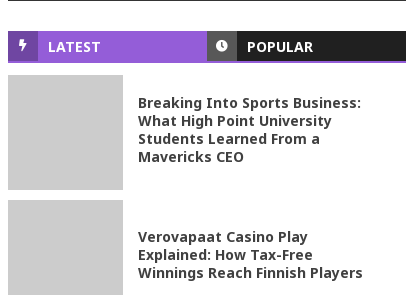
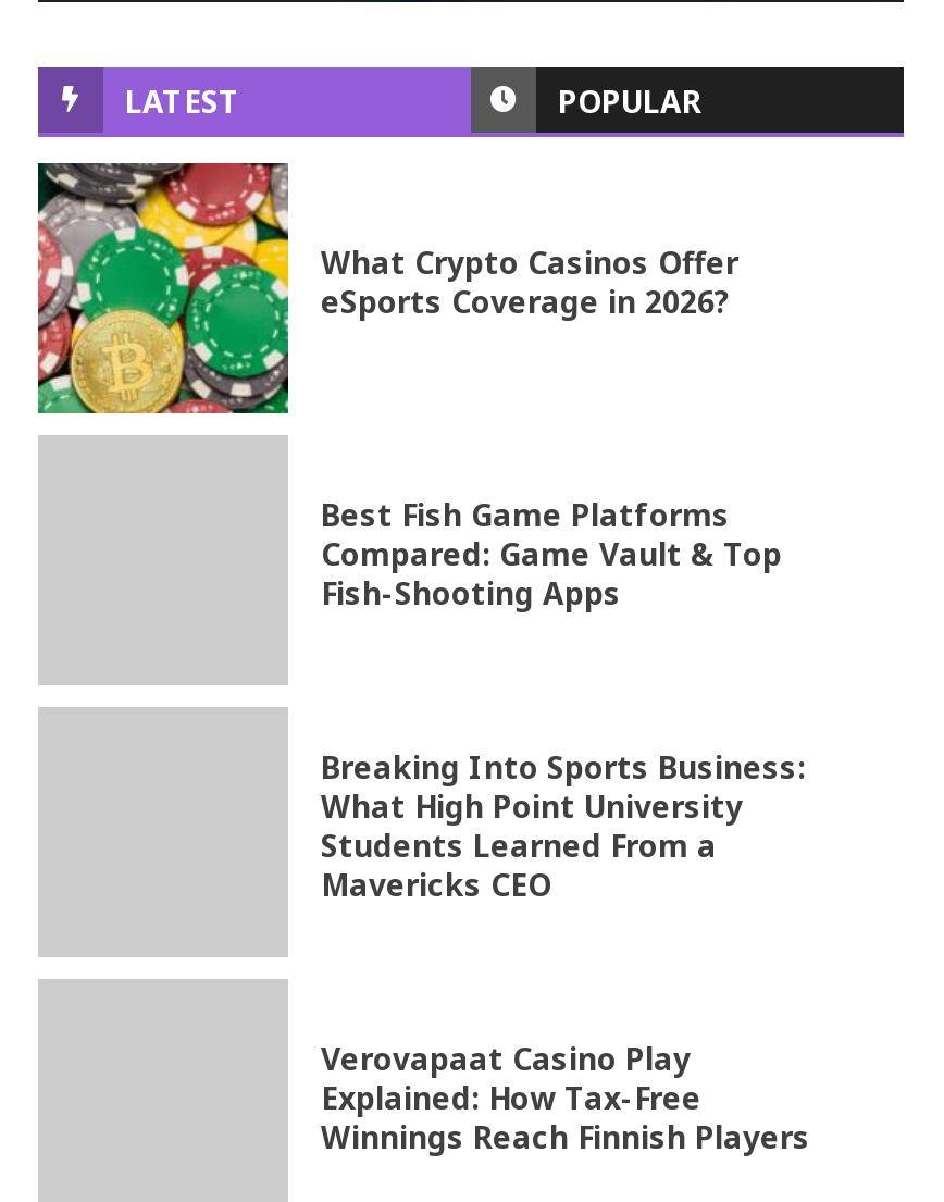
none -> [38,161,738,416] [image] | What Crypto Casinos Offer | eSports Coverage in 2026?
none -> [321,494,782,614] Best Fish Game Platforms | Compared: Game Vault & Top | Fish-Shooting Apps

